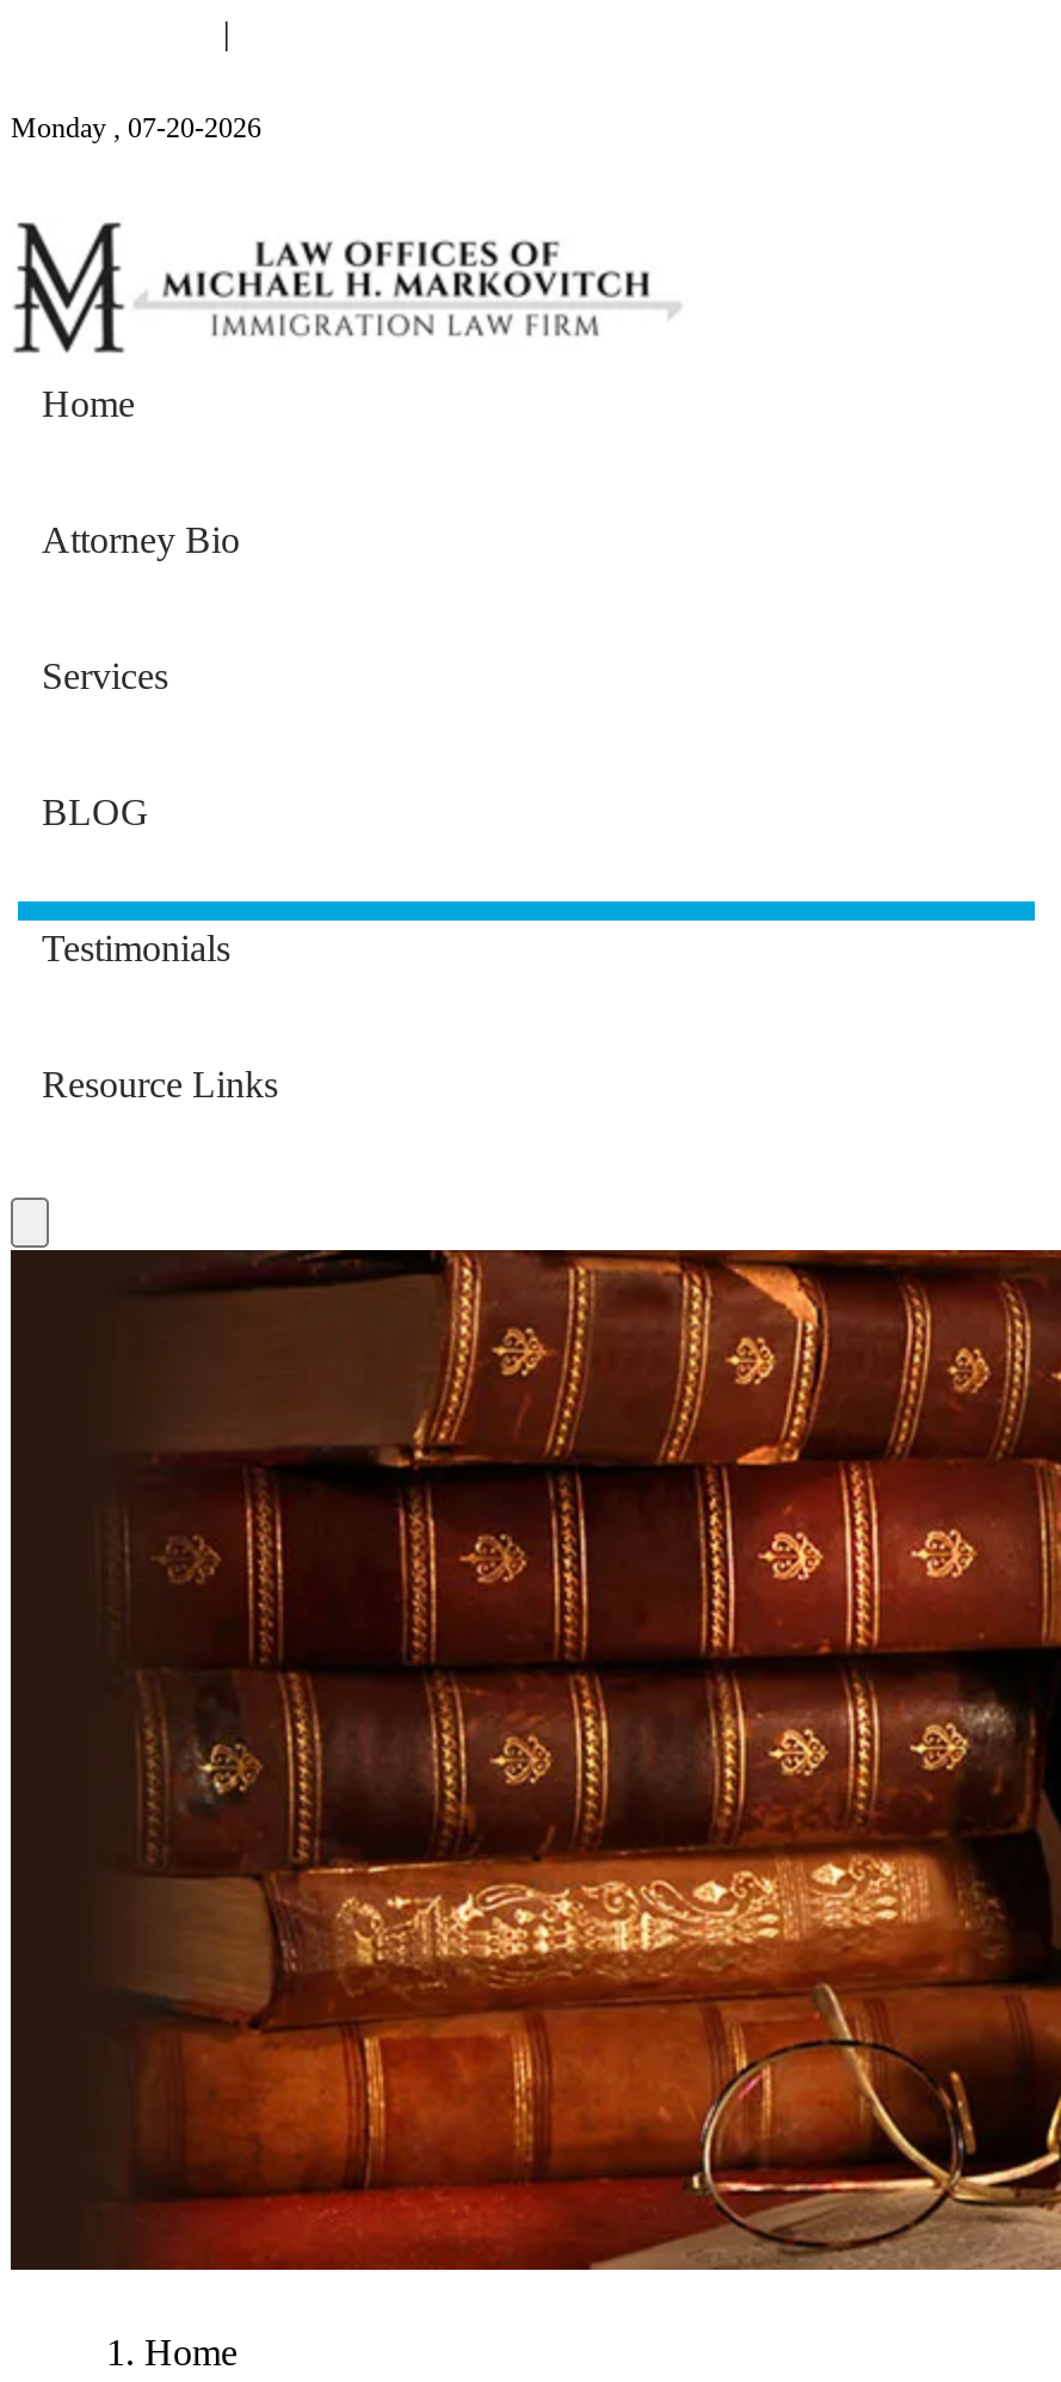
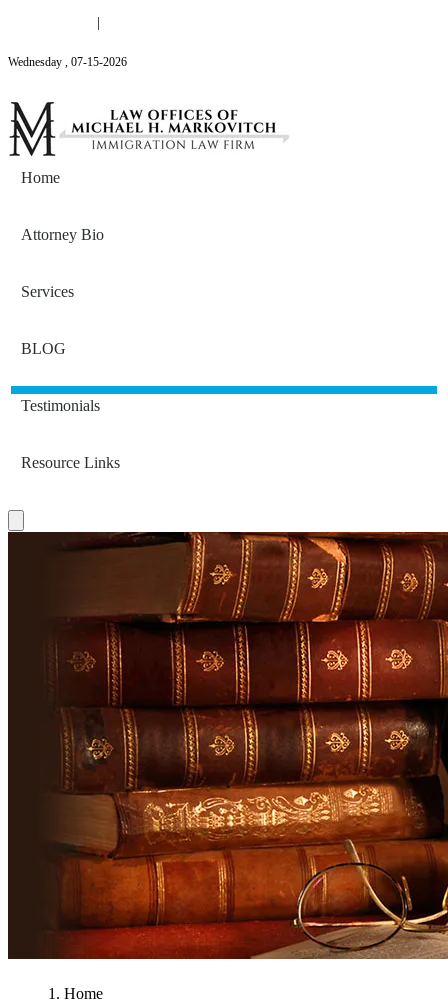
[11,111,261,144] Monday, 07-20-2026 -> [8,55,127,69] Wednesday, 07-15-2026

